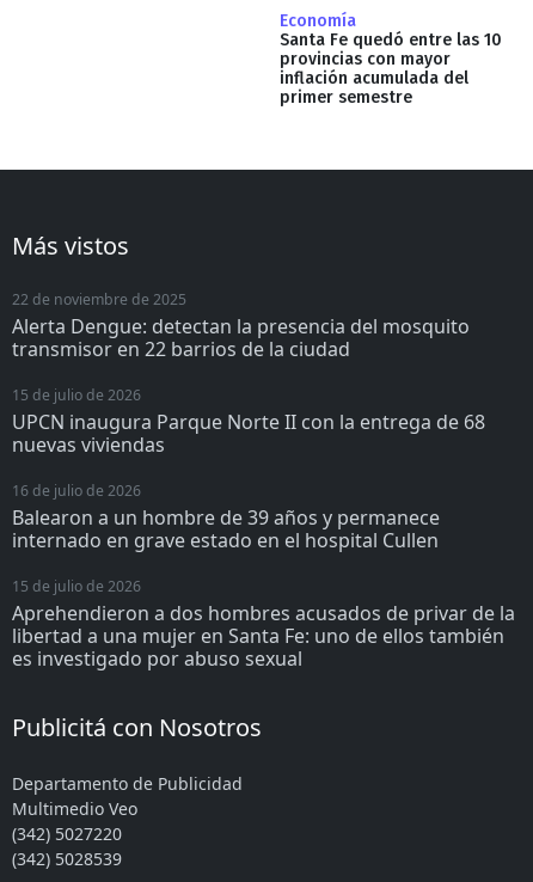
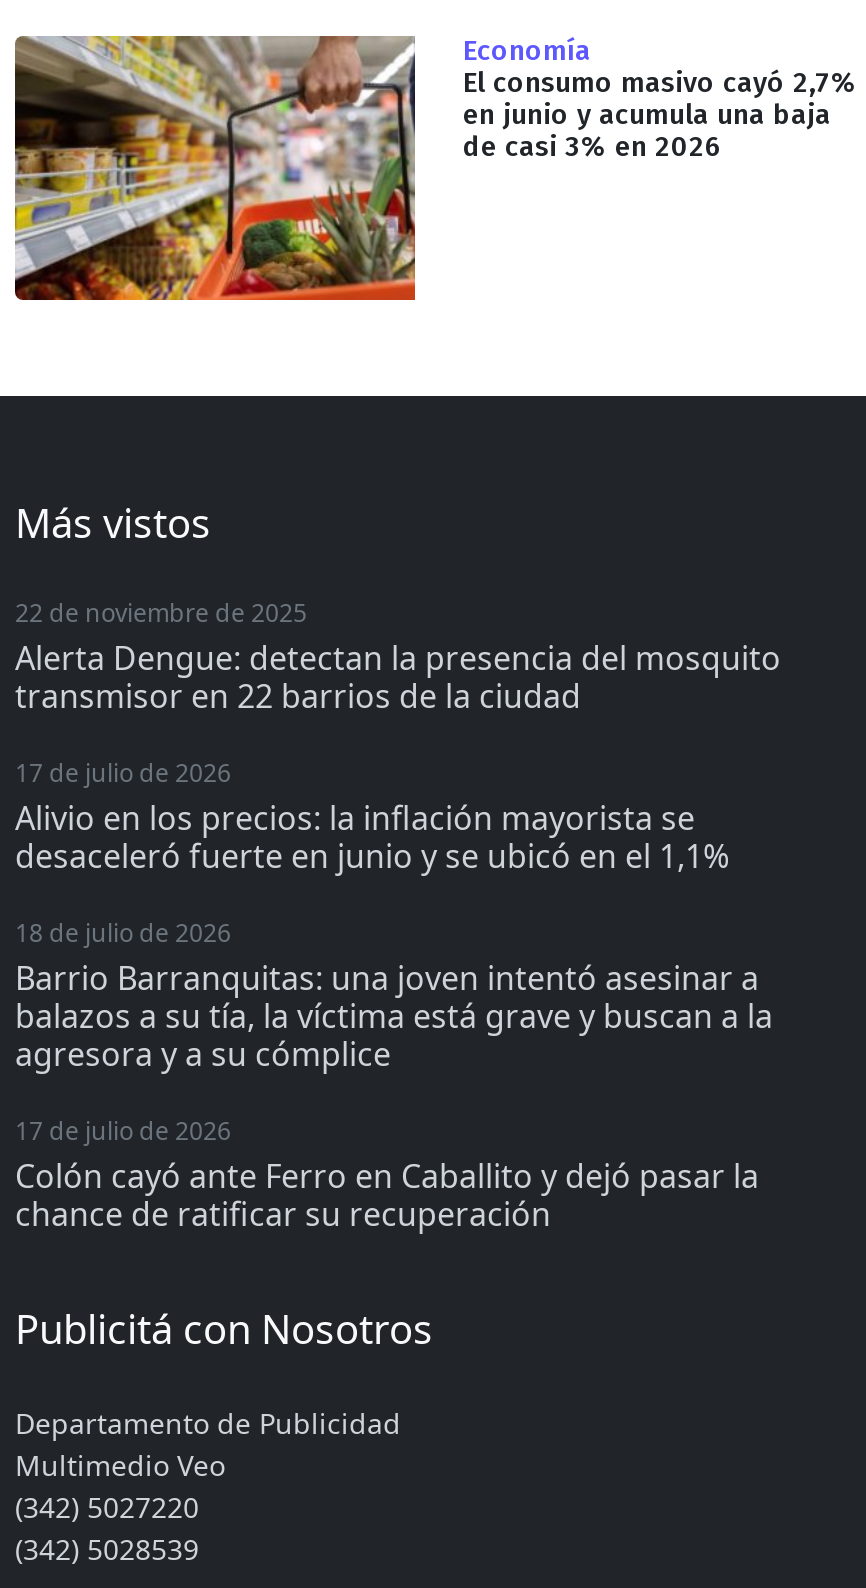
none -> [13,34,417,302] [image]
[280,30,502,108] Santa Fe quedó entre las 10 | provincias con mayor | inflación acumulada del | primer semestre -> [463,67,857,165] El consumo masivo cayó 2,7% | en junio y acumula una baja | de casi 3% en 2026
[12,385,485,458] 15 de julio de 2026 | UPCN inaugura Parque Norte II con la entrega de 68 | nuevas viviendas -> [15,757,729,879] 17 de julio de 2026 | Alivio en los precios: la inflación mayorista se | desaceleró fuerte en junio y se ubicó en el 1,1%
[12,481,440,554] 16 de julio de 2026 | Balearon a un hombre de 39 años y permanece | internado en grave estado en el hospital Cullen -> [15,917,773,1077] 18 de julio de 2026 | Barrio Barranquitas: una joven intentó asesinar a | balazos a su tía, la víctima está grave y buscan a la | agresora y a su cómplice
[12,577,515,672] 15 de julio de 2026 | Aprehendieron a dos hombres acusados de privar de la | libertad a una mujer en Santa Fe: uno de ellos también | es investigado por abuso sexual -> [15,1115,759,1237] 17 de julio de 2026 | Colón cayó ante Ferro en Caballito y dejó pasar la | chance de ratificar su recuperación

